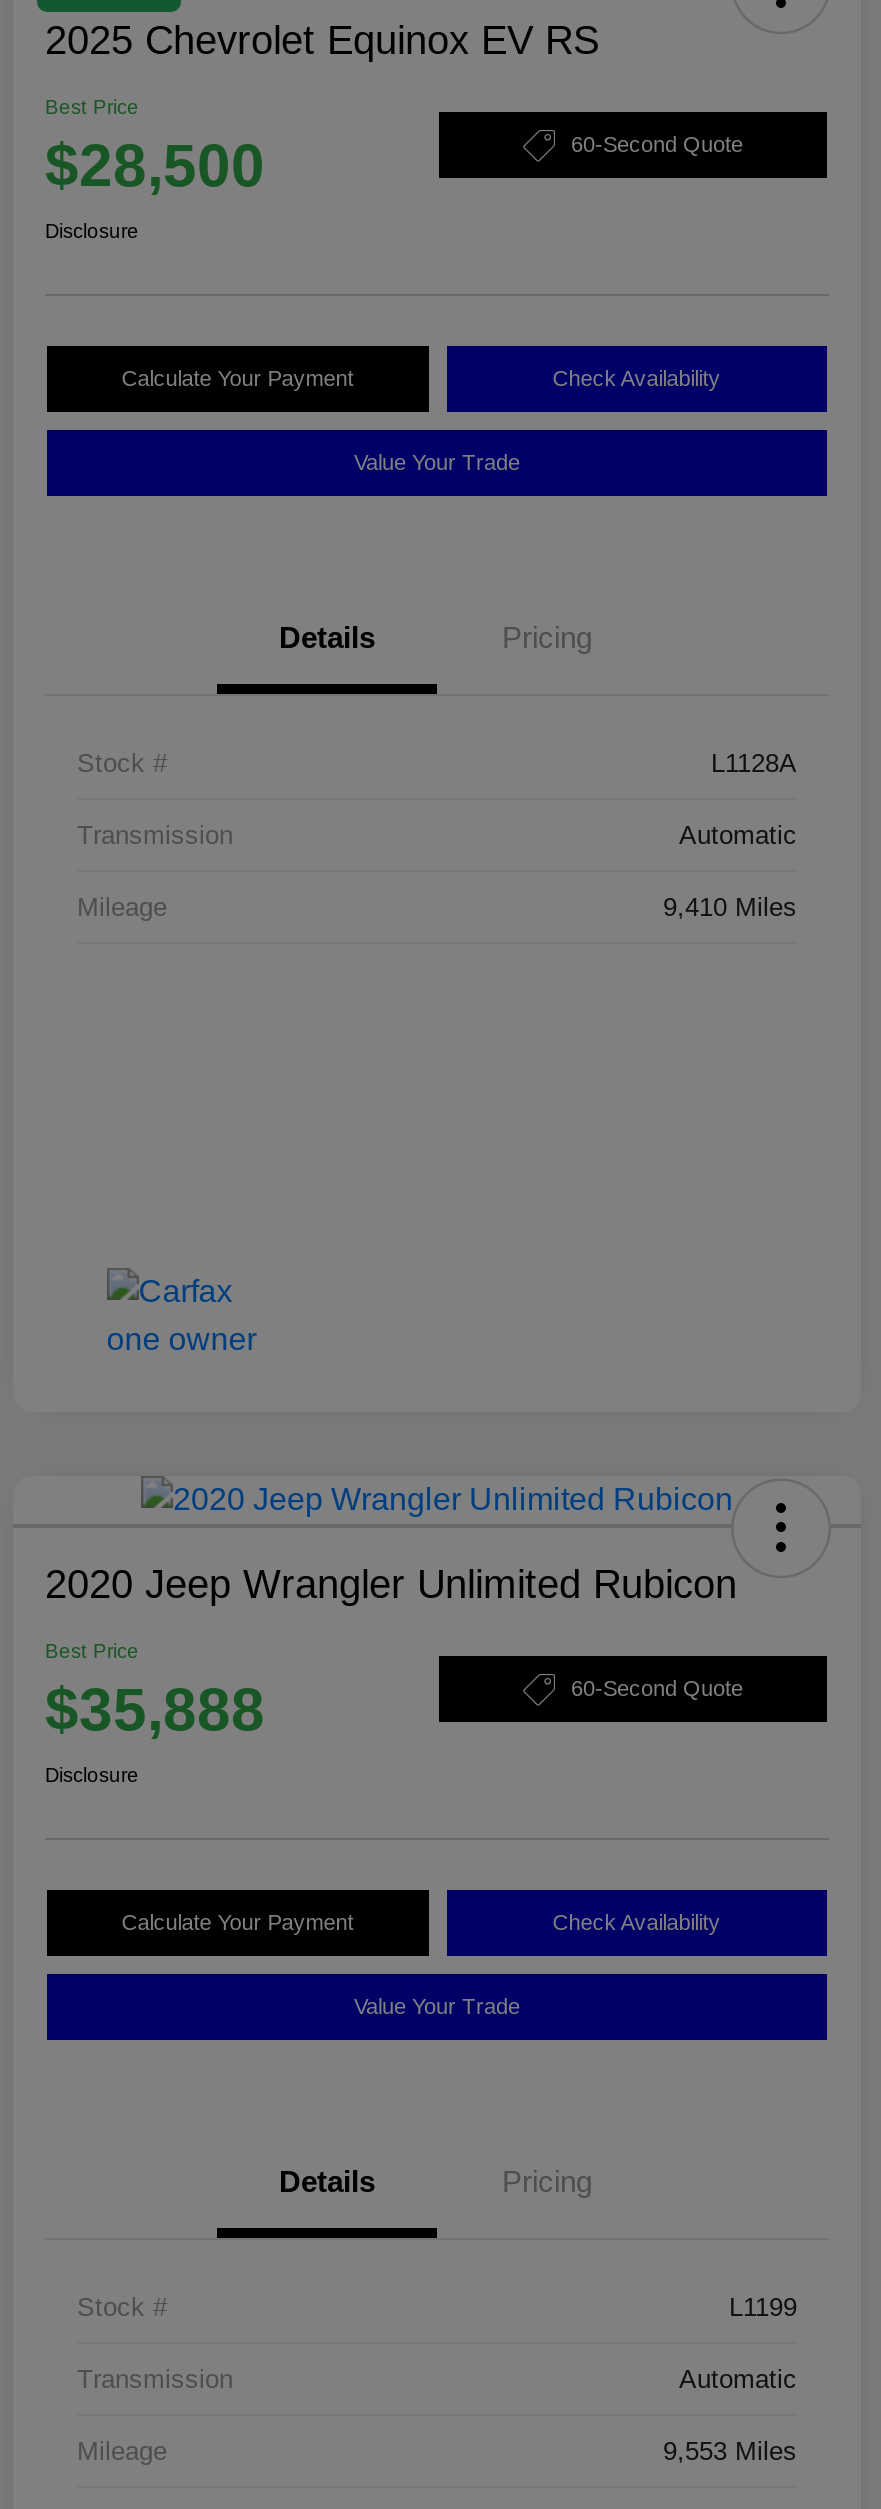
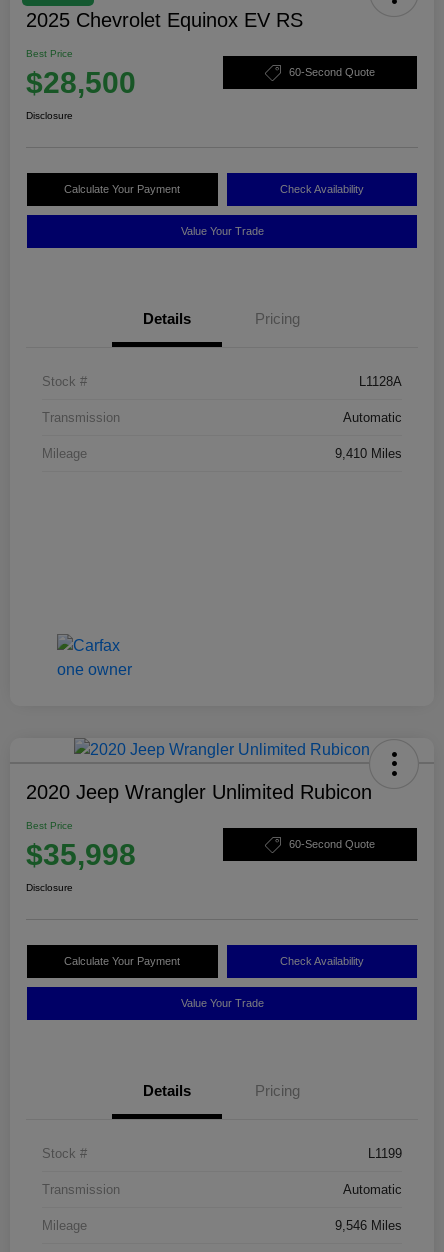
[45,1676,265,1742] $35,888 -> [26,838,136,871] $35,998
[663,2436,797,2466] 9,553 Miles -> [335,1218,402,1233] 9,546 Miles

